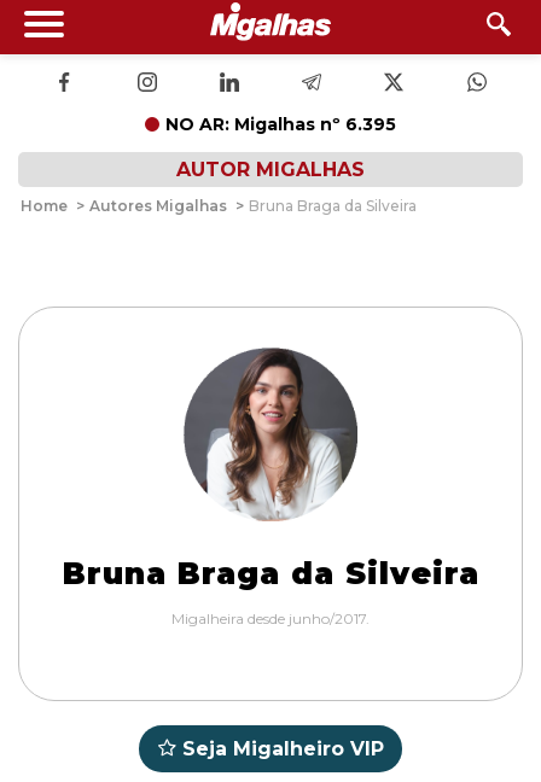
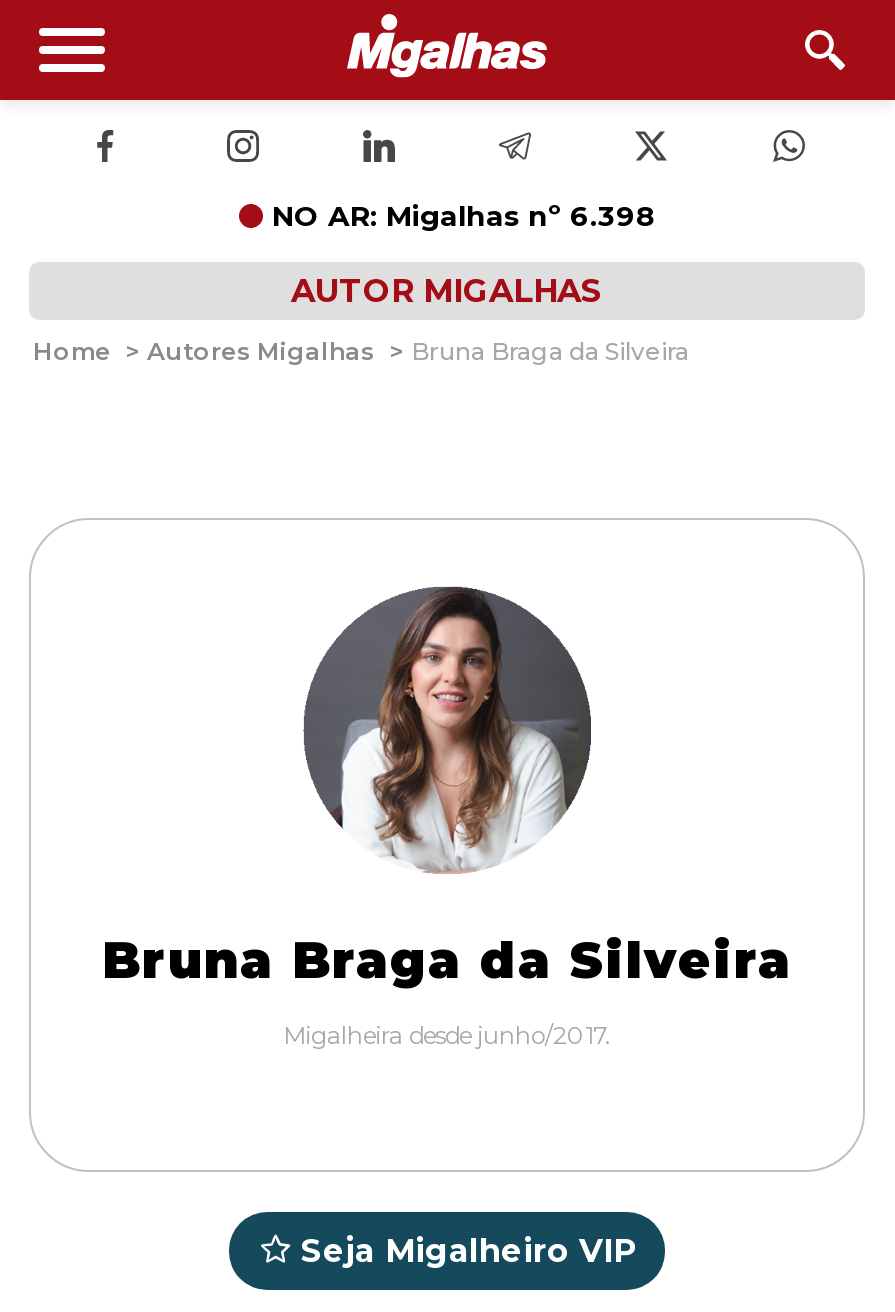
[165,113,396,135] NO AR: Migalhas nº 6.395 -> [272,198,656,234] NO AR: Migalhas nº 6.398

